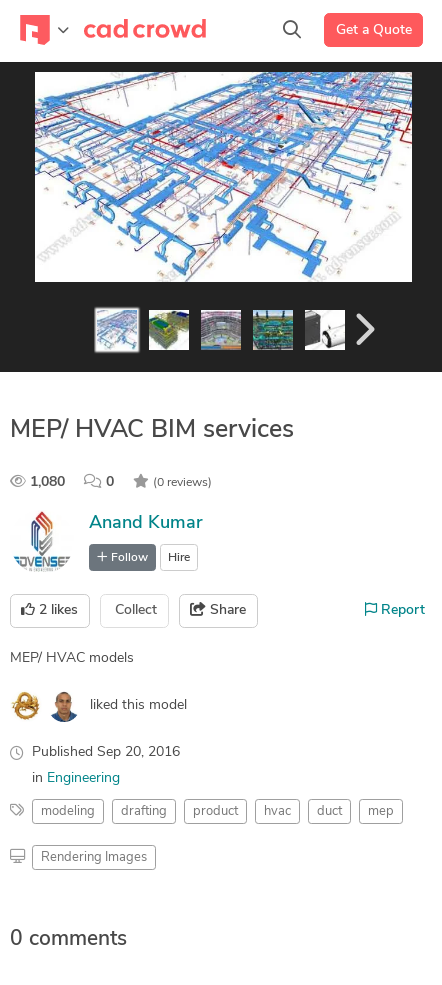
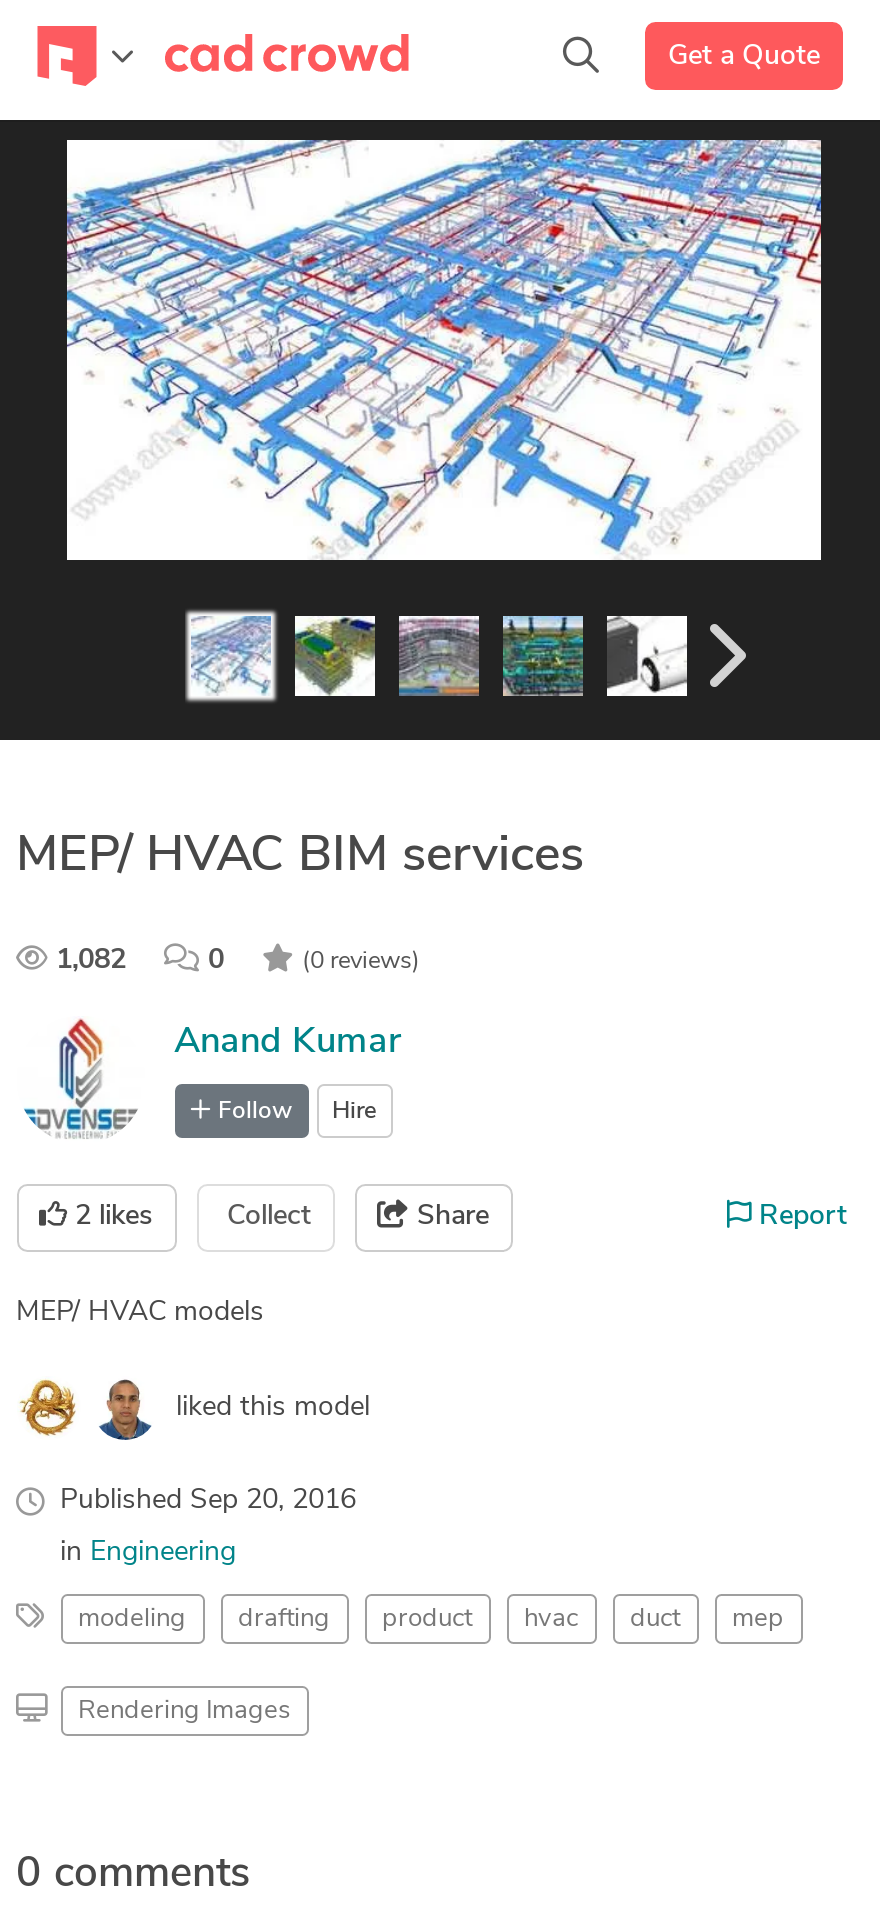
[29,475,64,490] 1,080 -> [56,946,126,976] 1,082

